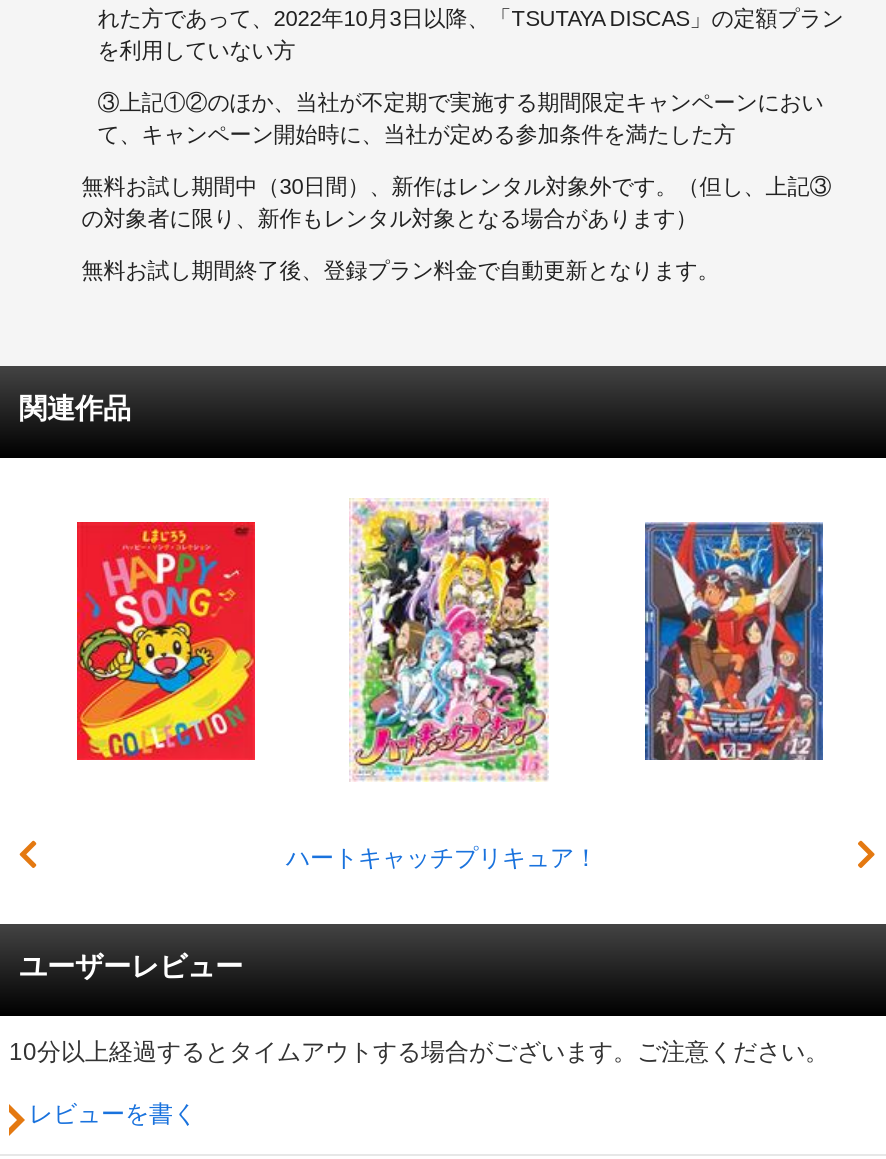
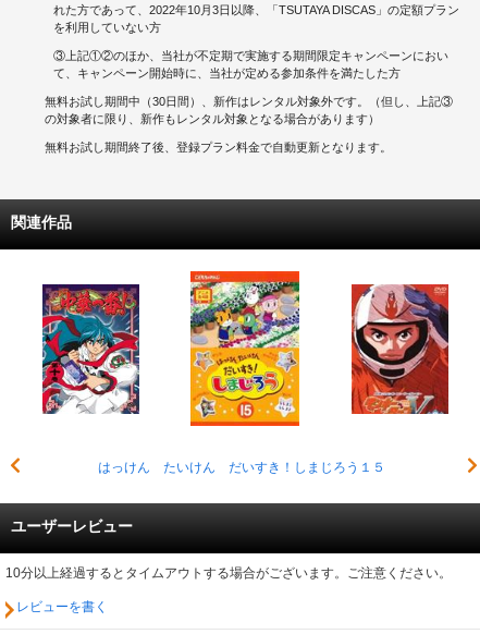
[286,498,598,872] [image] | ハートキャッチプリキュア！ -> [97,270,385,475] [image] | はっけん たいけん だいすき！しまじろう１５
[75,520,257,762] [image] -> [41,283,140,415] [image]
[643,520,825,762] [image] -> [350,283,450,415] [image]

